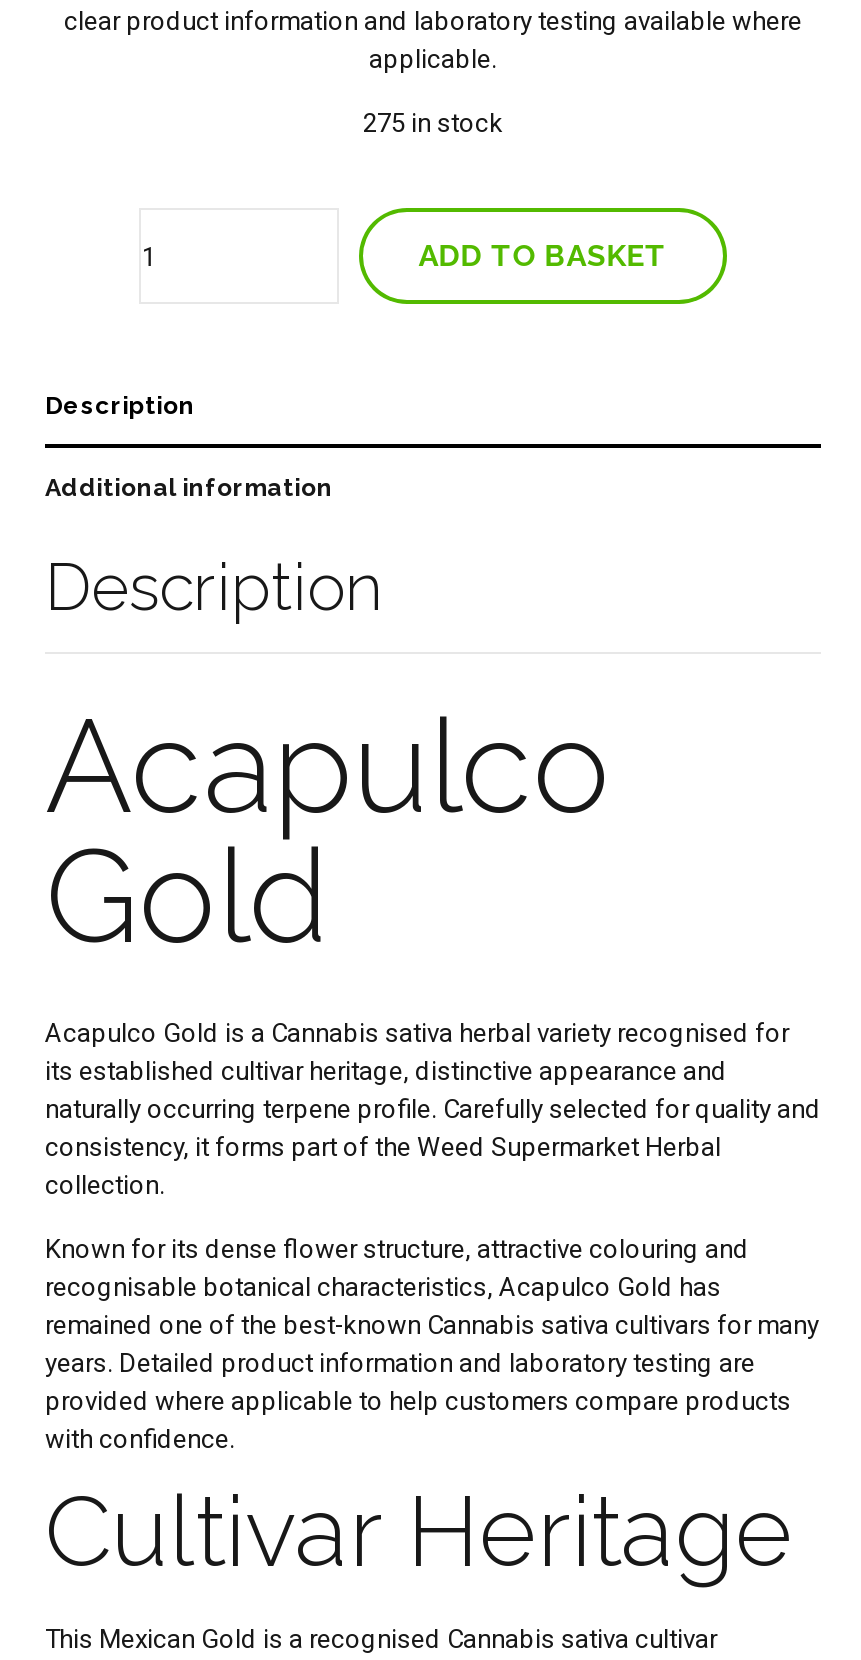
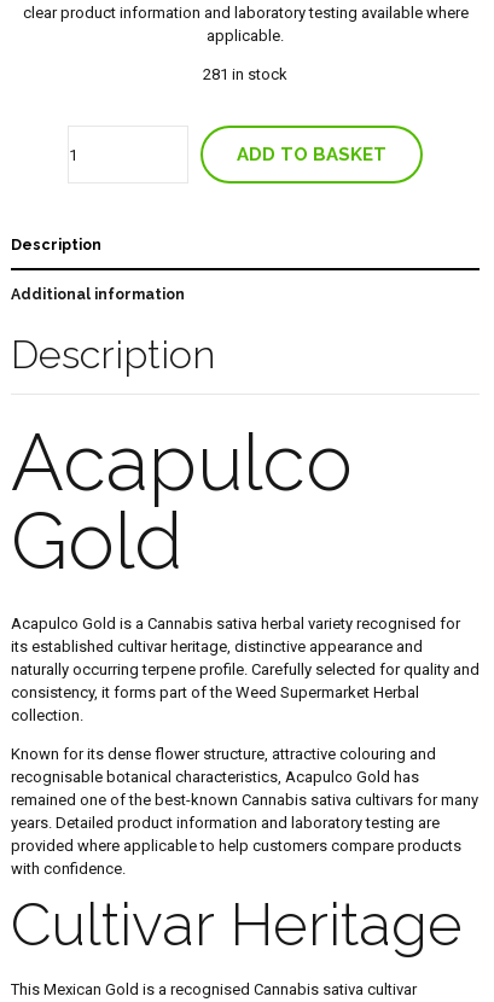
[363,108,503,138] 275 in stock -> [203,65,287,83] 281 in stock

